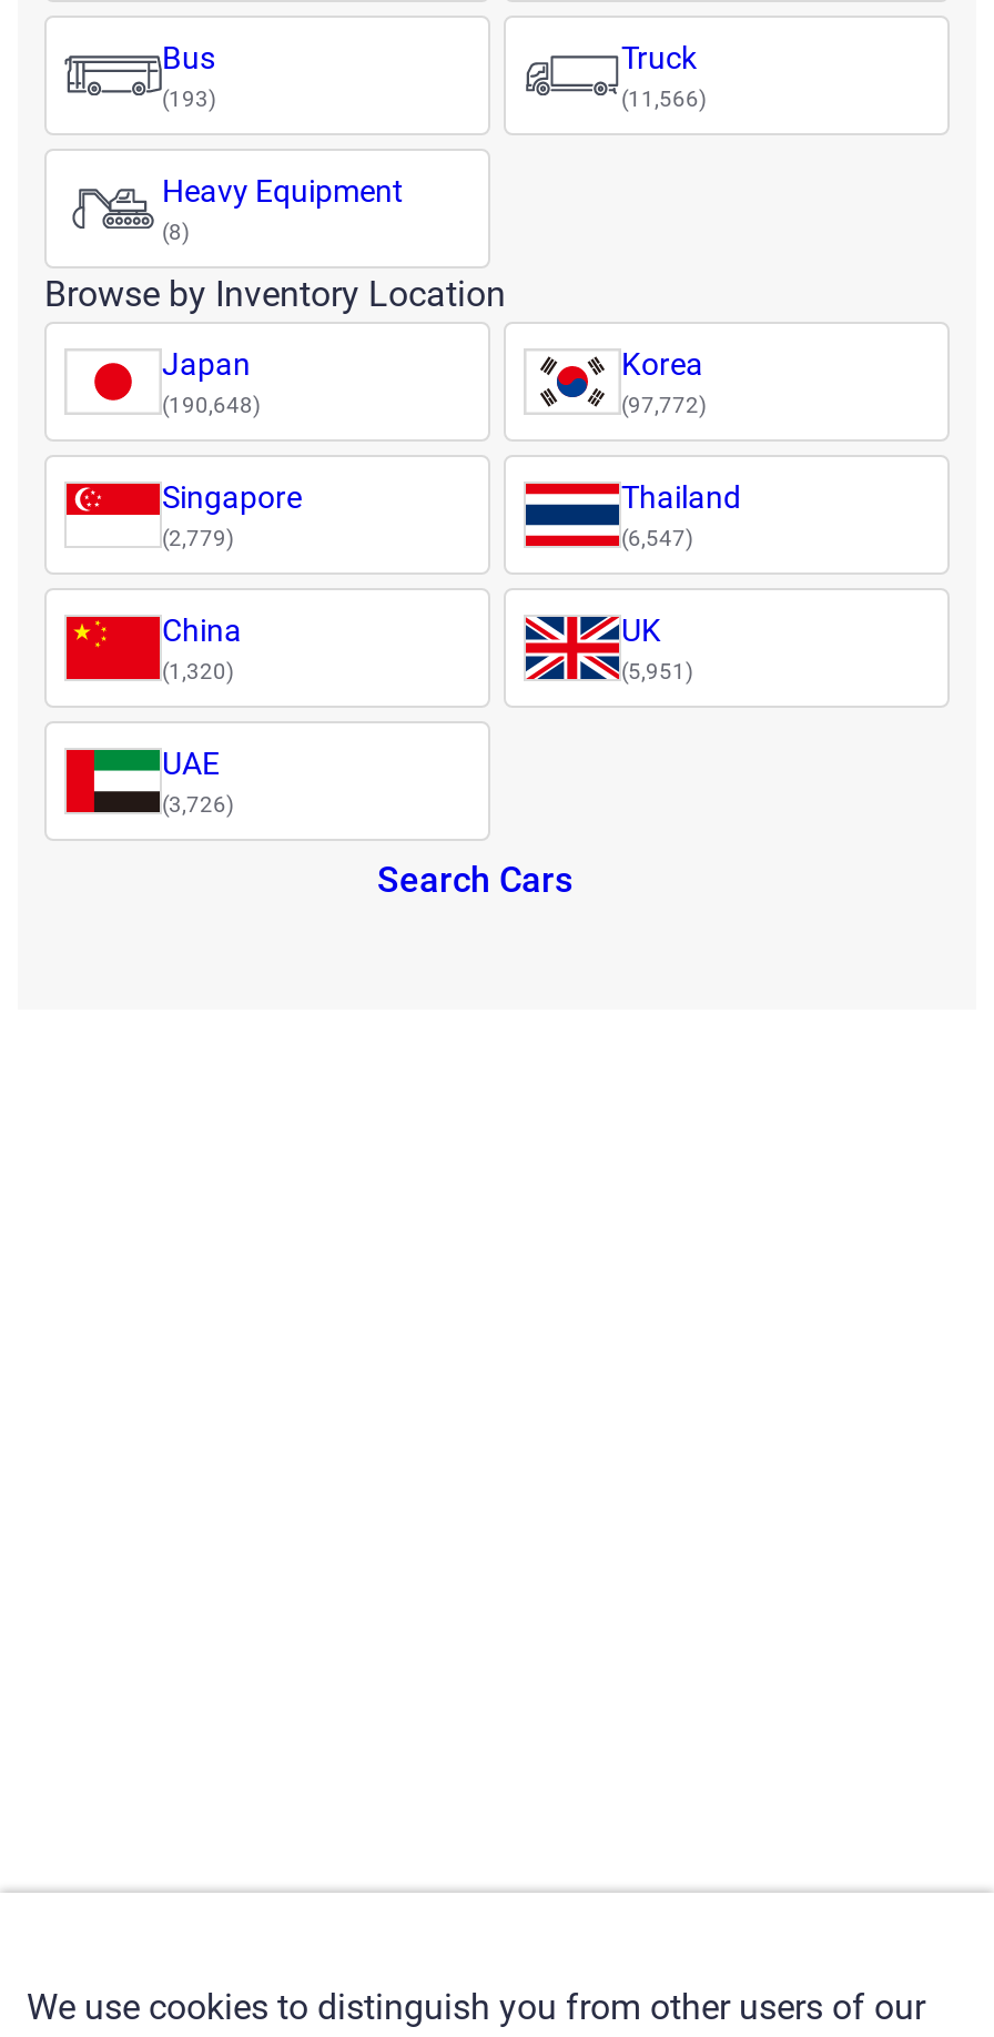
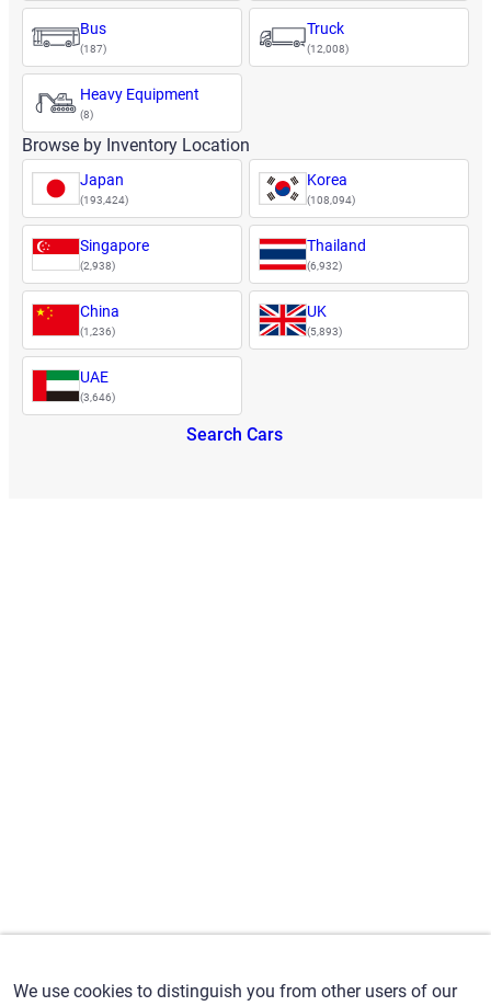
[162,87,215,112] (193) -> [80,43,106,55] (187)
[621,87,706,112] (11,566) -> [307,43,349,55] (12,008)
[162,393,260,418] (190,648) -> [80,194,128,206] (193,424)
[621,393,706,418] (97,772) -> [307,194,355,206] (108,094)
[162,527,233,551] (2,779) -> [80,260,115,272] (2,938)
[621,527,692,551] (6,547) -> [307,260,342,272] (6,932)
[162,660,233,684] (1,320) -> [80,326,115,338] (1,236)
[621,660,692,684] (5,951) -> [307,326,342,338] (5,893)
[162,793,233,817] (3,726) -> [80,392,115,404] (3,646)

